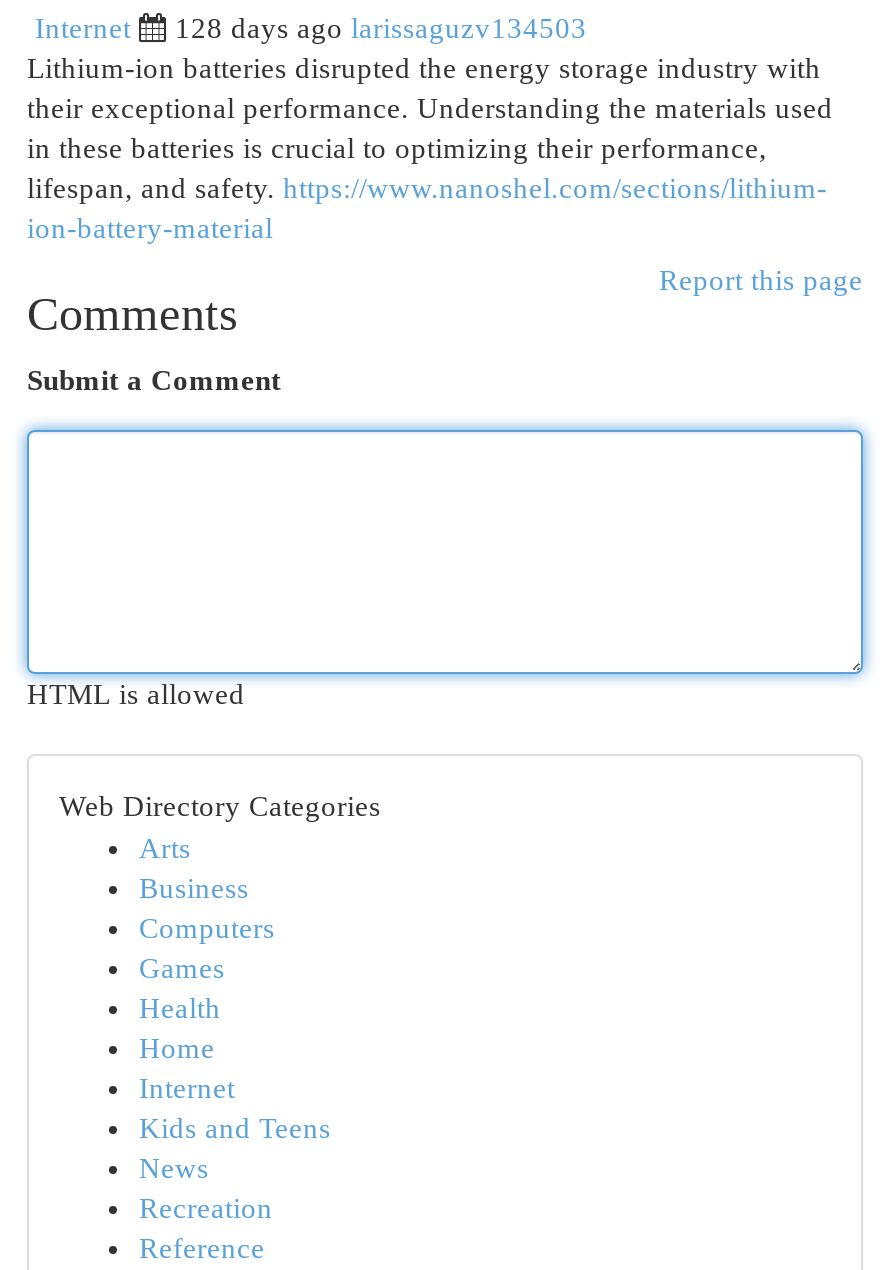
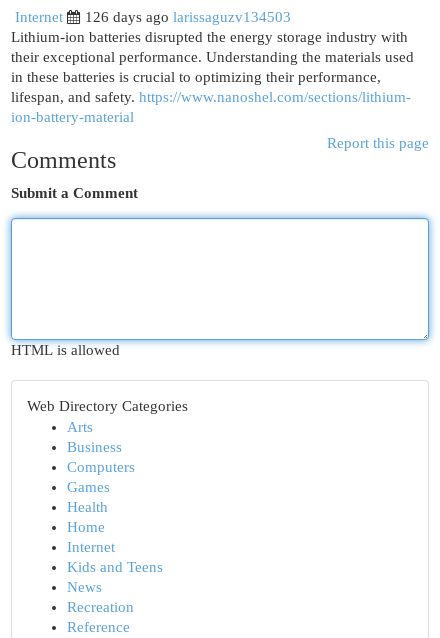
[175,12,587,44] 128 days ago larissaguzv134503 -> [85,9,291,25] 126 days ago larissaguzv134503

